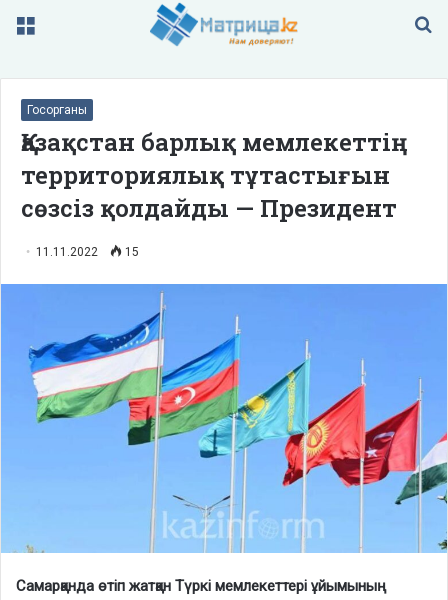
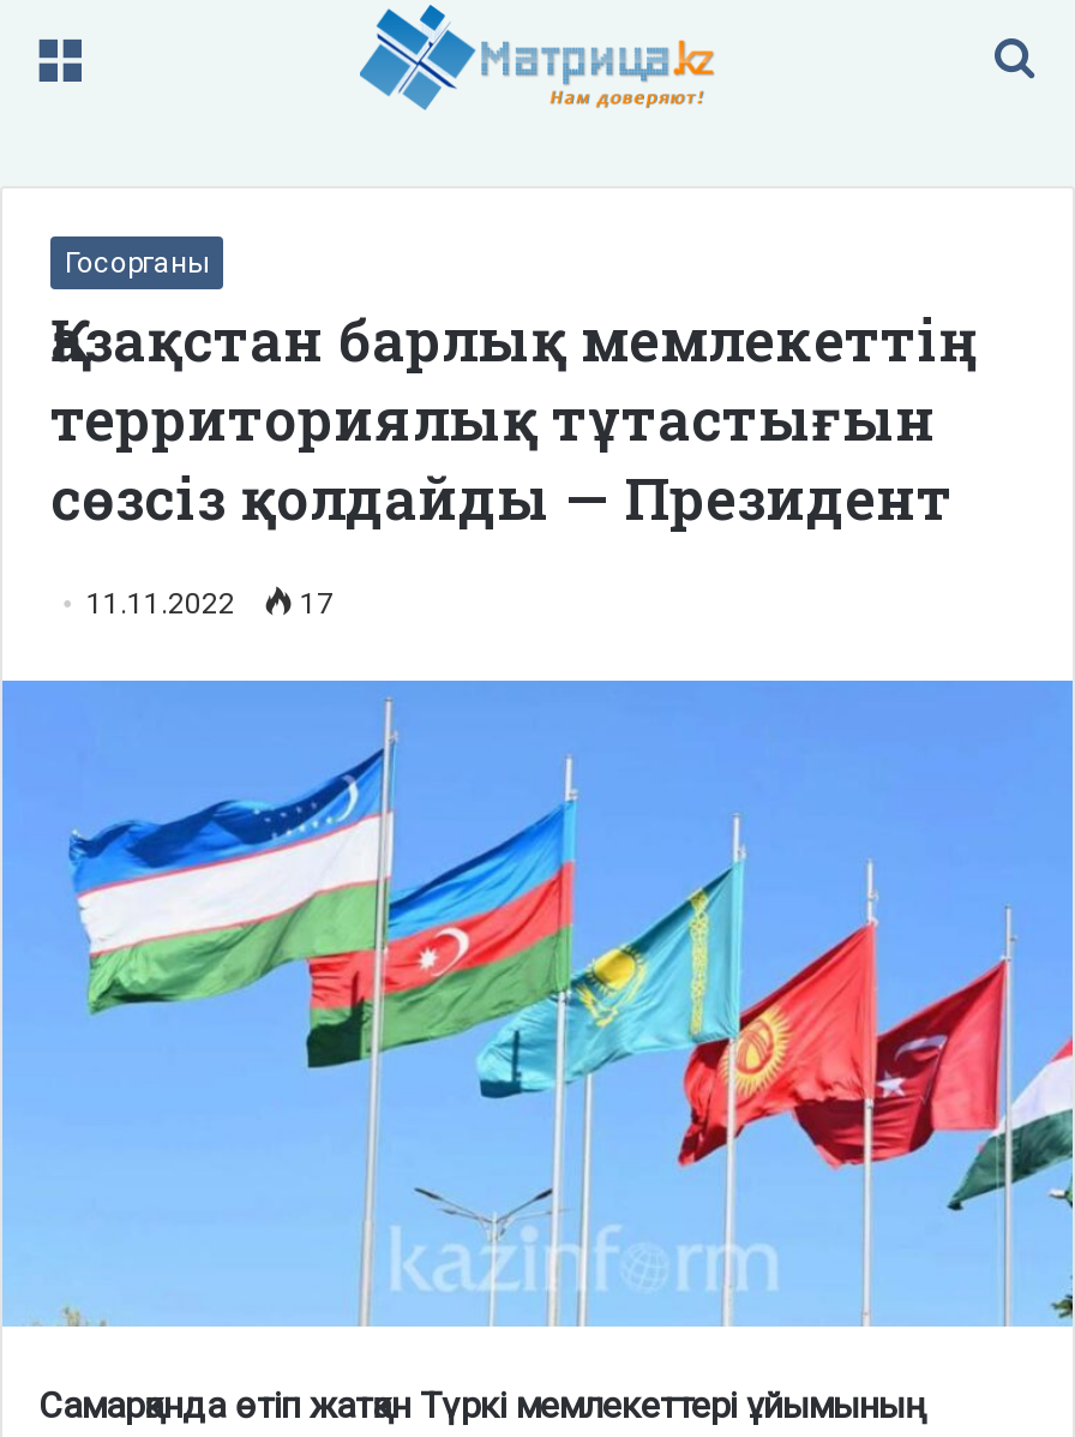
[36,245,139,259] 11.11.2022 15 -> [86,587,334,621] 11.11.2022 17

